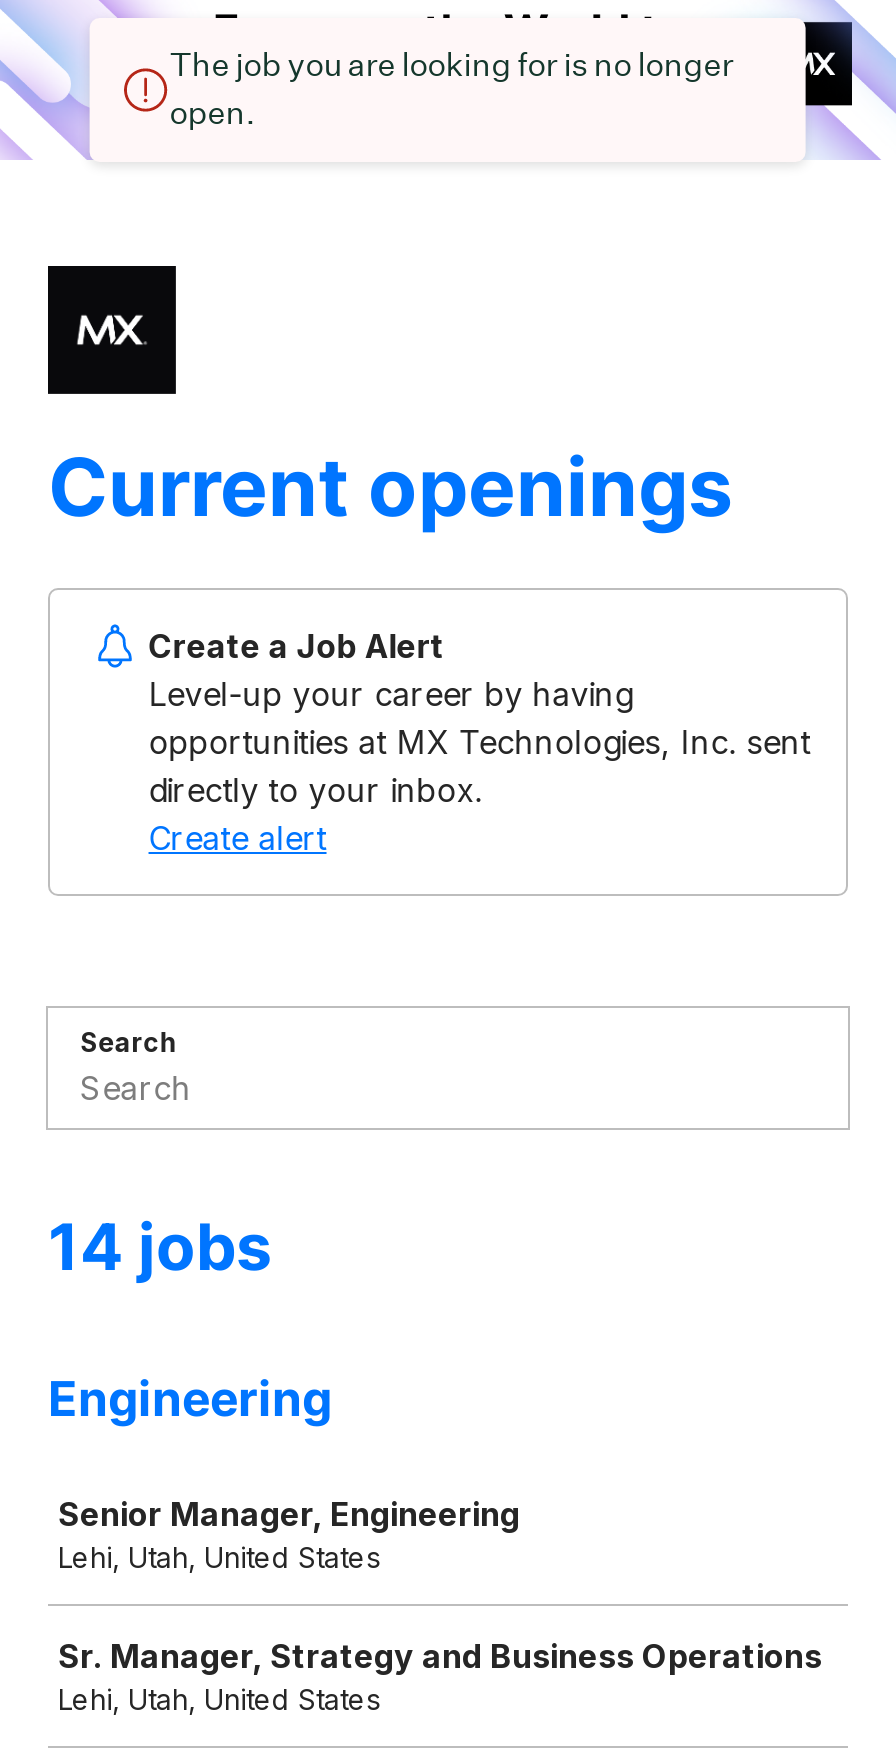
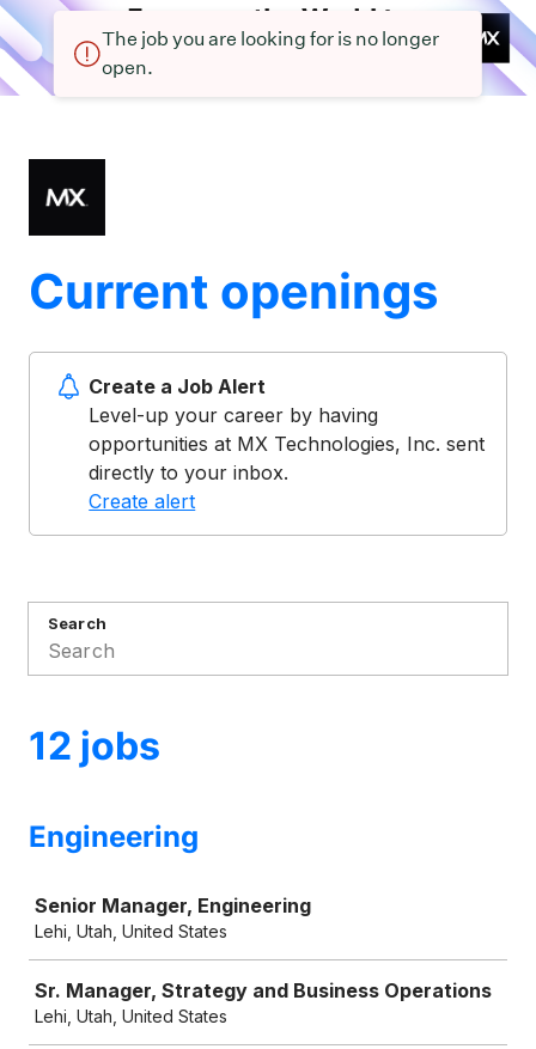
[48,1208,272,1286] 14 jobs -> [29,722,160,769] 12 jobs

